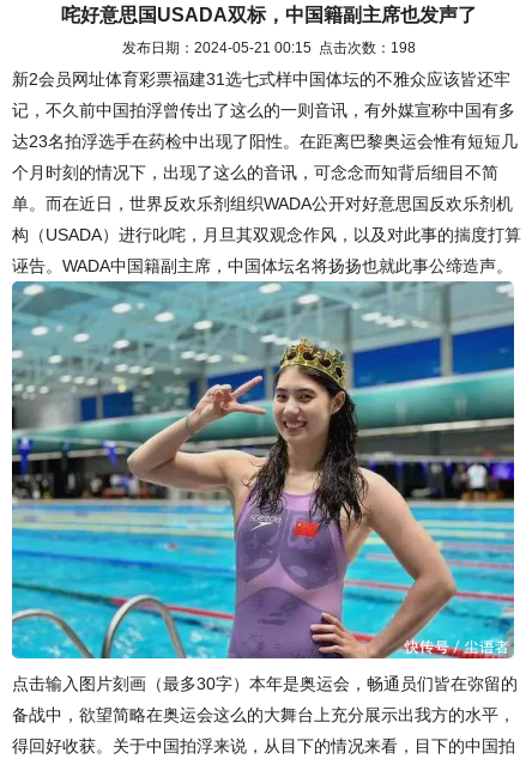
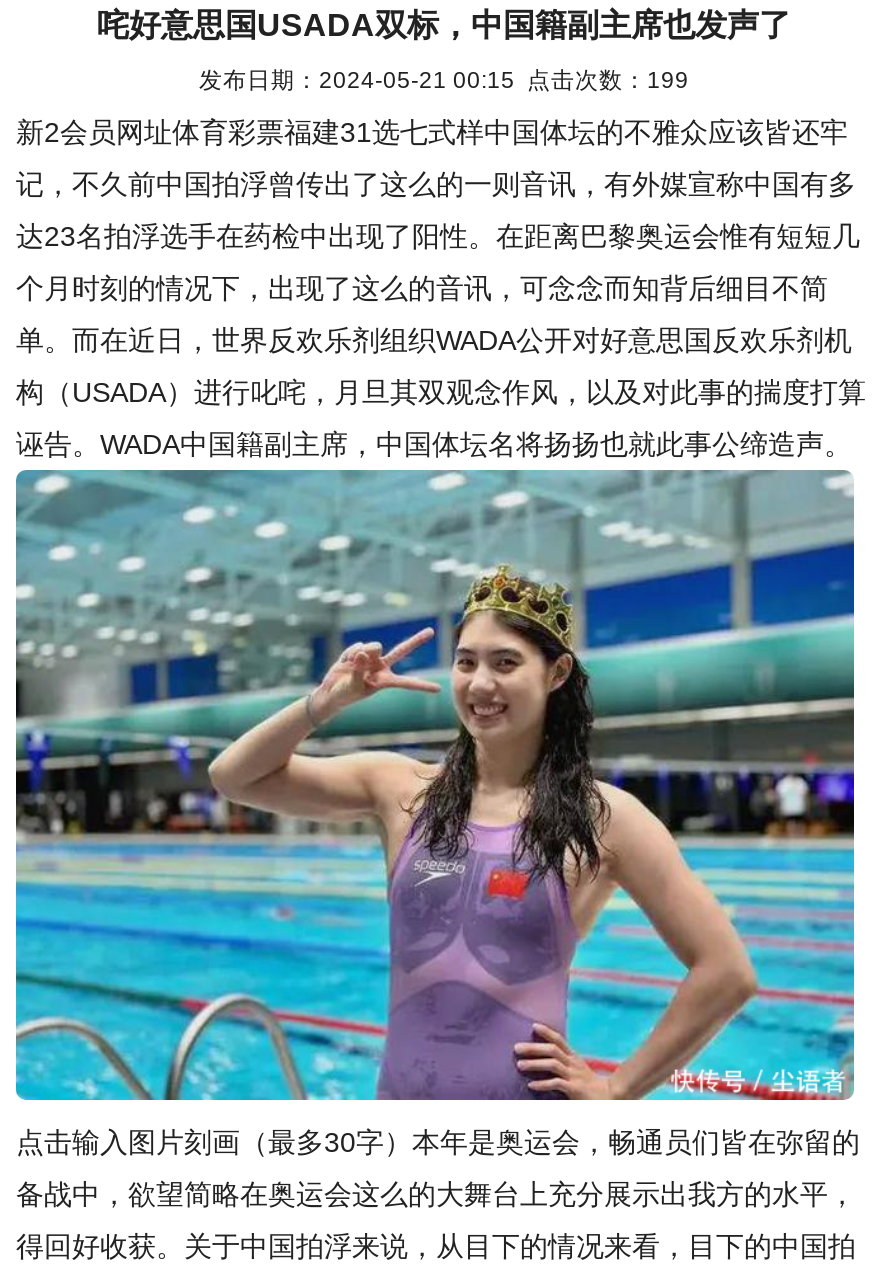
[122,40,415,55] 发布日期：2024-05-21 00:15 点击次数：198 -> [199,66,689,92] 发布日期：2024-05-21 00:15 点击次数：199

